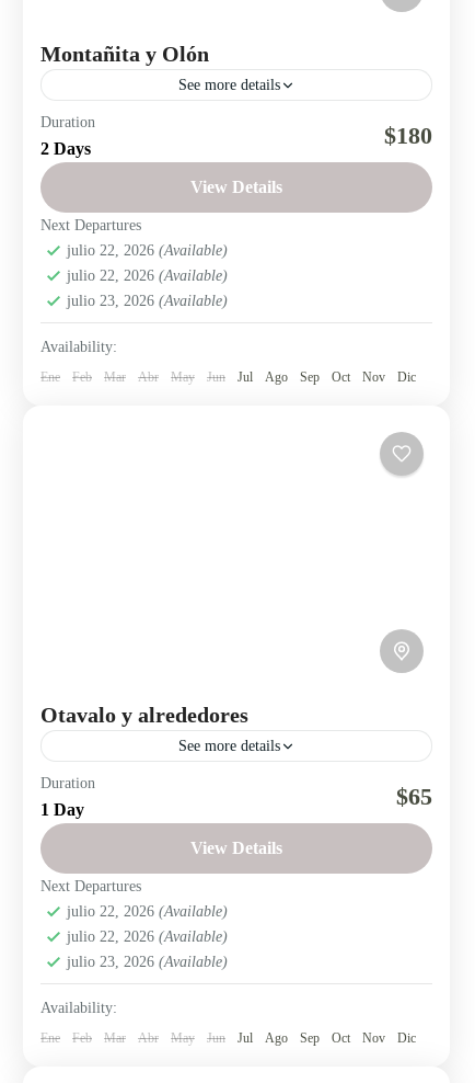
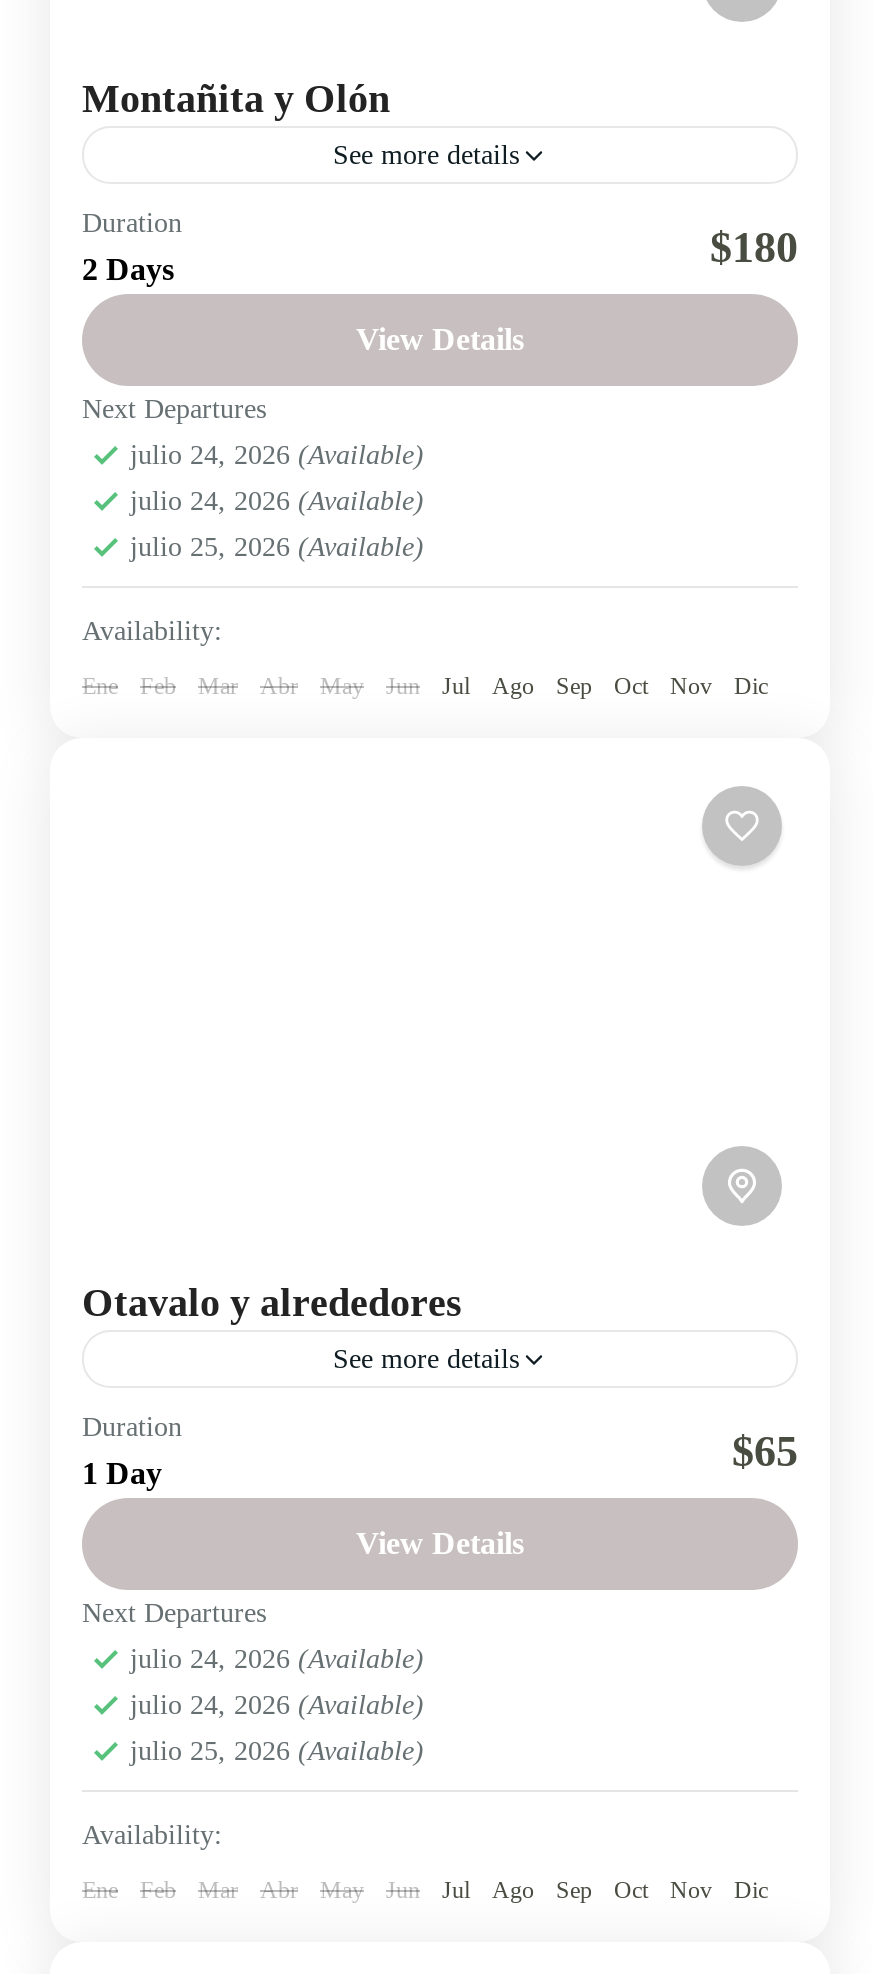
[67,242,228,259] julio 22, 2026 (Available) -> [130,440,424,470] julio 24, 2026 (Available)
[67,267,228,284] julio 22, 2026 (Available) -> [130,486,424,516] julio 24, 2026 (Available)
[67,293,228,309] julio 23, 2026 (Available) -> [130,532,424,562] julio 25, 2026 (Available)
[67,904,228,920] julio 22, 2026 (Available) -> [130,1645,424,1675] julio 24, 2026 (Available)
[67,929,228,945] julio 22, 2026 (Available) -> [130,1691,424,1721] julio 24, 2026 (Available)
[67,954,228,970] julio 23, 2026 (Available) -> [130,1737,424,1767] julio 25, 2026 (Available)

